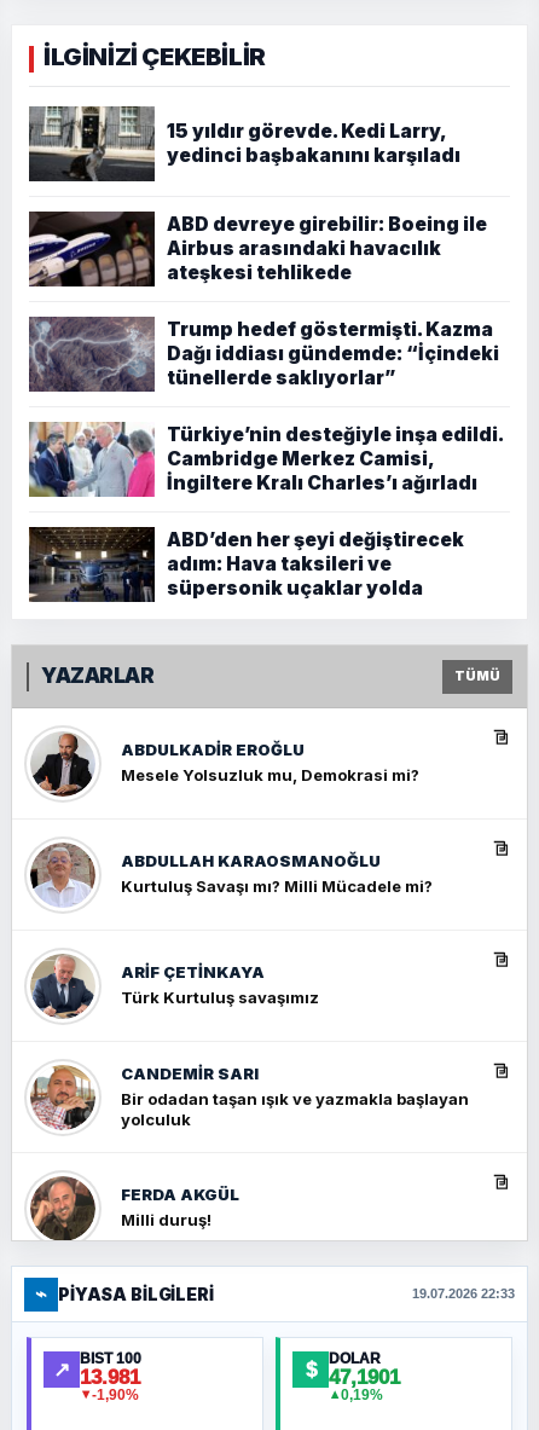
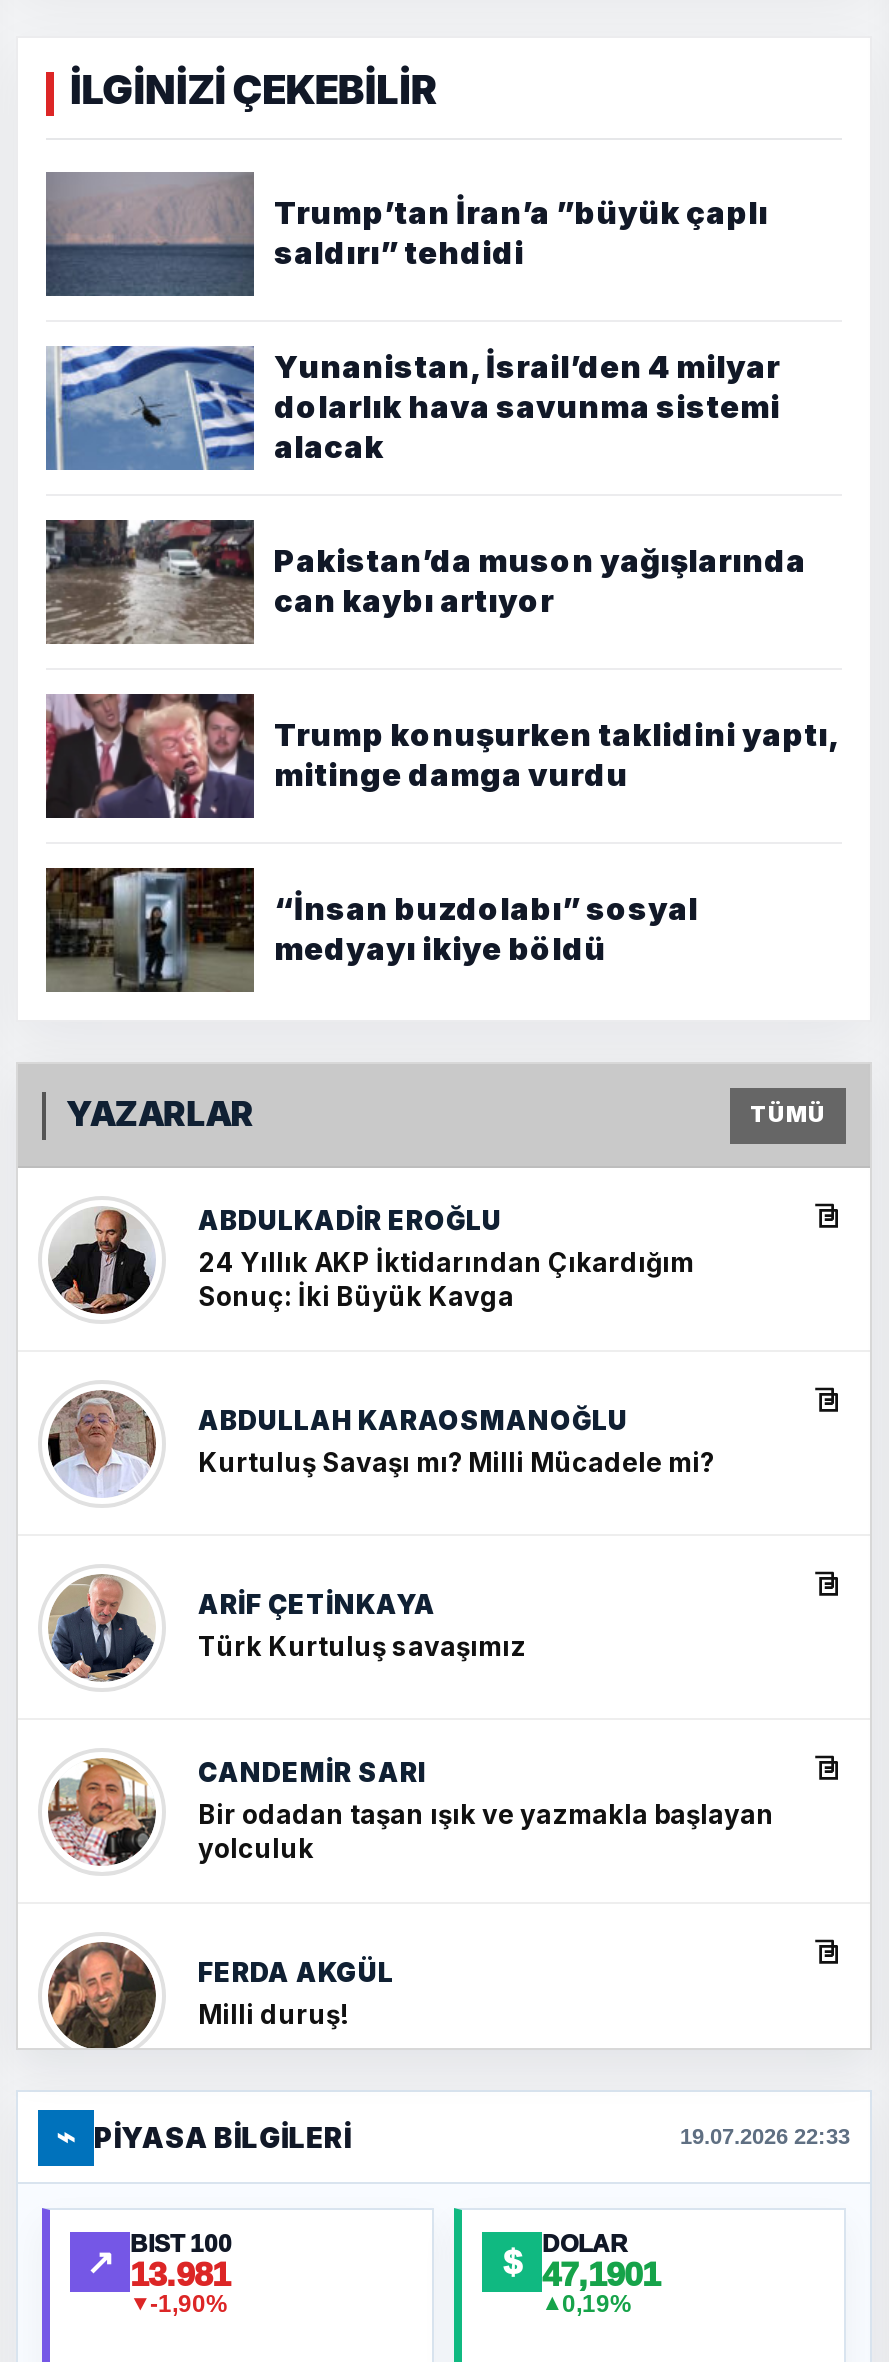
[29,106,460,183] [image] | 15 yıldır görevde. Kedi Larry, | yedinci başbakanını karşıladı -> [46,172,768,298] [image] | Trump’tan İran’a ”büyük çaplı | saldırı” tehdidi
[28,210,487,288] [image] | ABD devreye girebilir: Boeing ile | Airbus arasındaki havacılık | ateşkesi tehlikede -> [44,344,780,472] [image] | Yunanistan, İsrail’den 4 milyar | dolarlık hava savunma sistemi | alacak
[29,315,499,393] [image] | Trump hedef göstermişti. Kazma | Dağı iddiası gündemde: “İçindeki | tünellerde saklıyorlar” -> [46,520,806,644] [image] | Pakistan’da muson yağışlarında | can kaybı artıyor
[28,422,503,498] [image] | Türkiye’nin desteğiyle inşa edildi. | Cambridge Merkez Camisi, | İngiltere Kralı Charles’ı ağırladı -> [44,692,838,820] [image] | Trump konuşurken taklidini yaptı, | mitinge damga vurdu
[29,527,464,603] [image] | ABD’den her şeyi değiştirecek | adım: Hava taksileri ve | süpersonik uçaklar yolda -> [46,868,698,994] [image] | “İnsan buzdolabı” sosyal | medyayı ikiye böldü
[121,766,419,785] Mesele Yolsuzluk mu, Demokrasi mi? -> [198,1246,694,1312] 24 Yıllık AKP İktidarından Çıkardığım | Sonuç: İki Büyük Kavga

